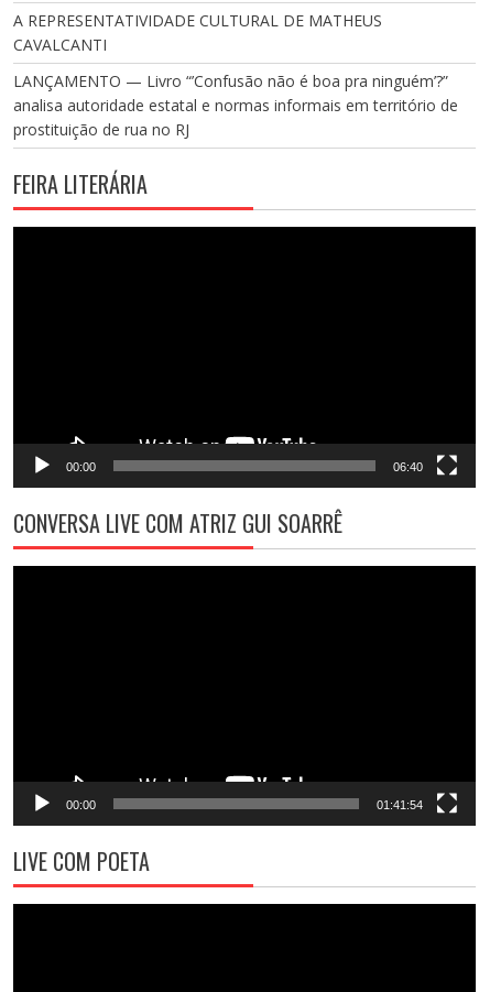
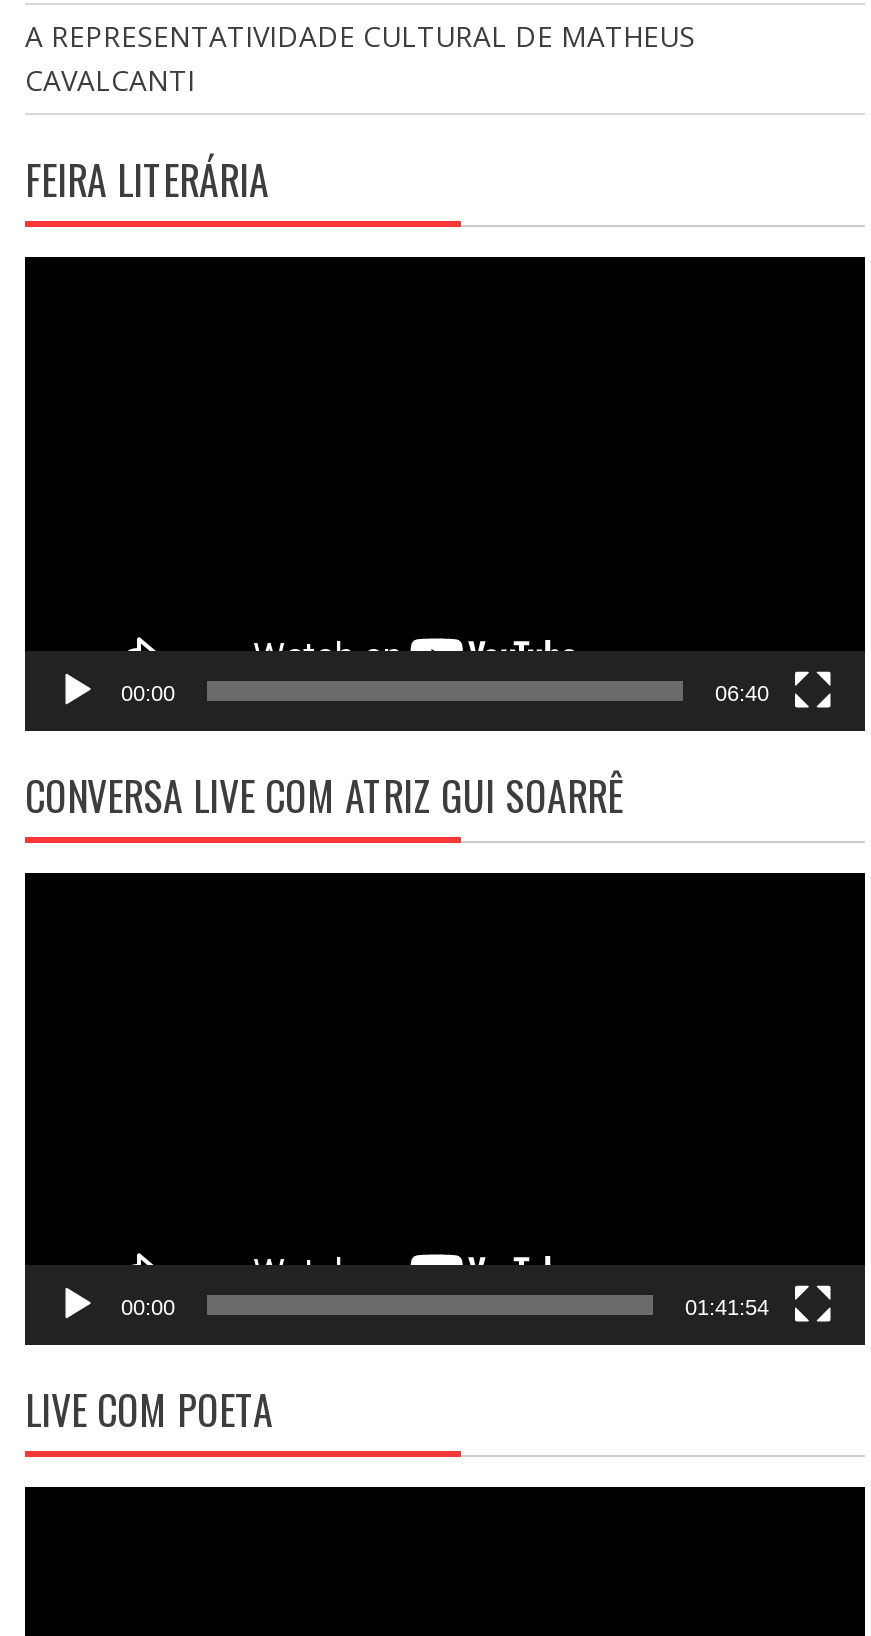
[13,71,458,140] LANÇAMENTO — Livro “’Confusão não é boa pra ninguém’?” | analisa autoridade estatal e normas informais em território de | prostituição de rua no RJ -> none

